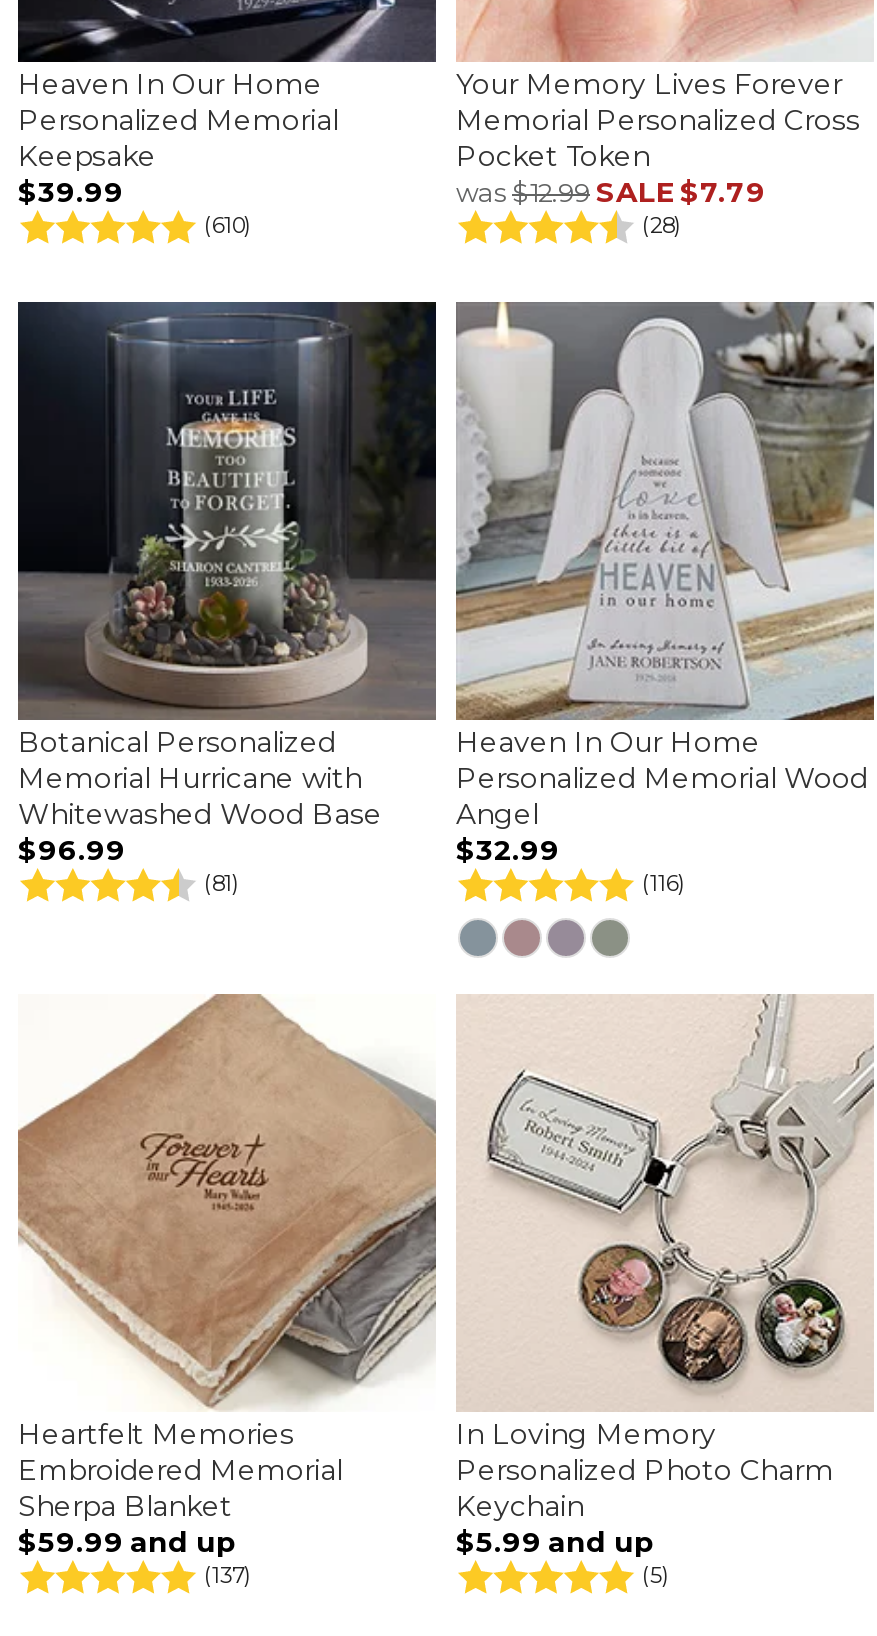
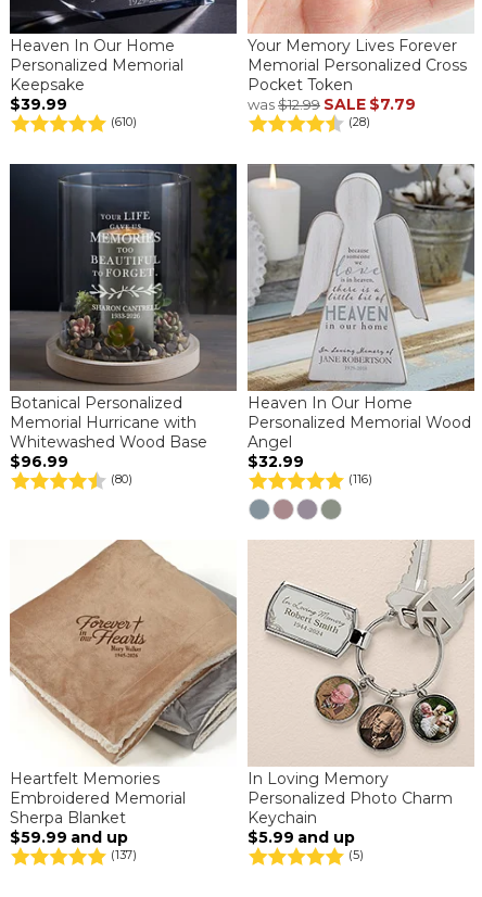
[198,869,240,897] (81) -> [107,472,132,487] (80)

